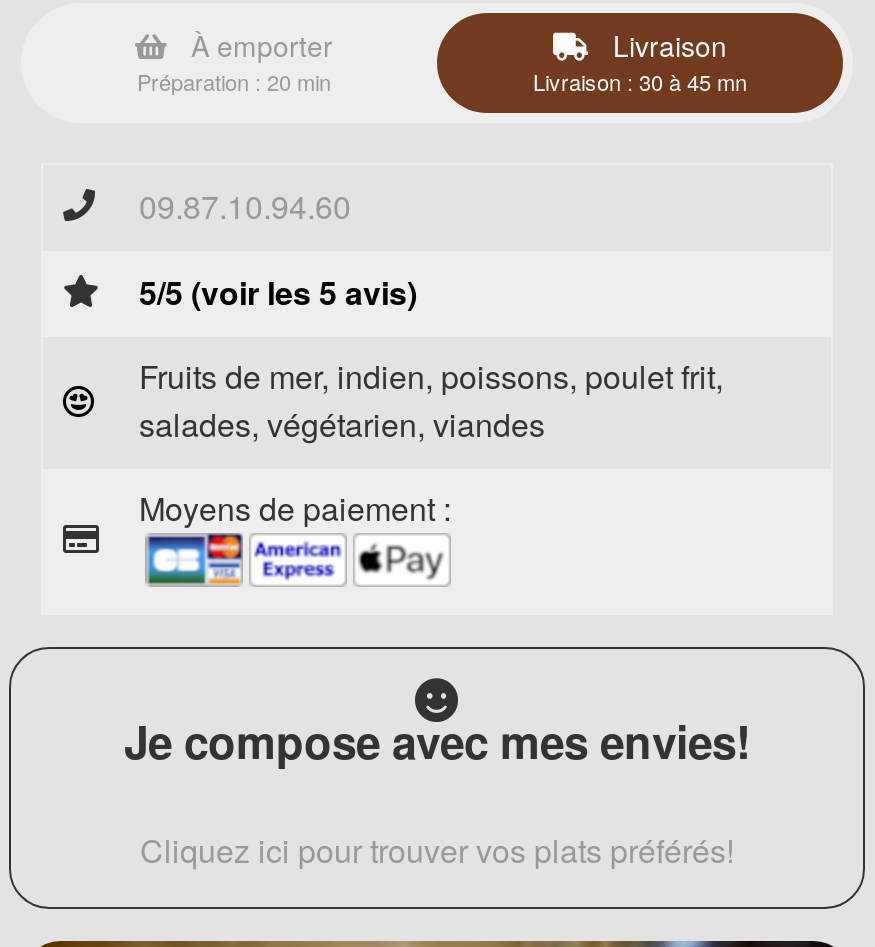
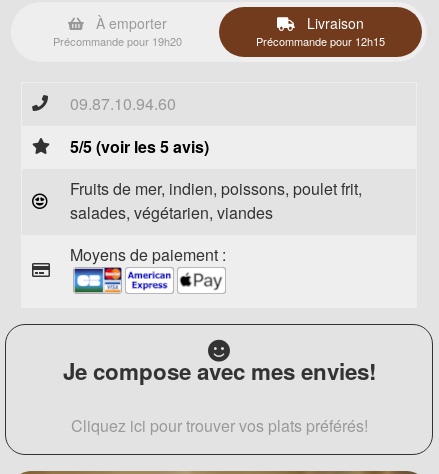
[137,65,331,97] Préparation : 20 min -> [53,33,182,49] Précommande pour 19h20
[533,65,747,97] Livraison : 30 à 45 mn -> [256,33,385,49] Précommande pour 12h15

